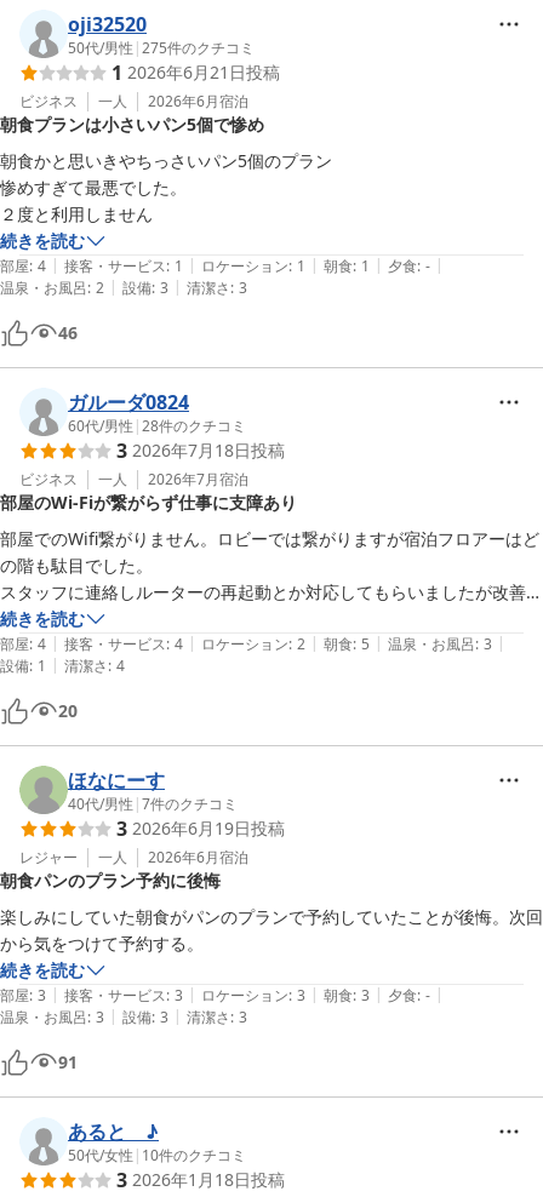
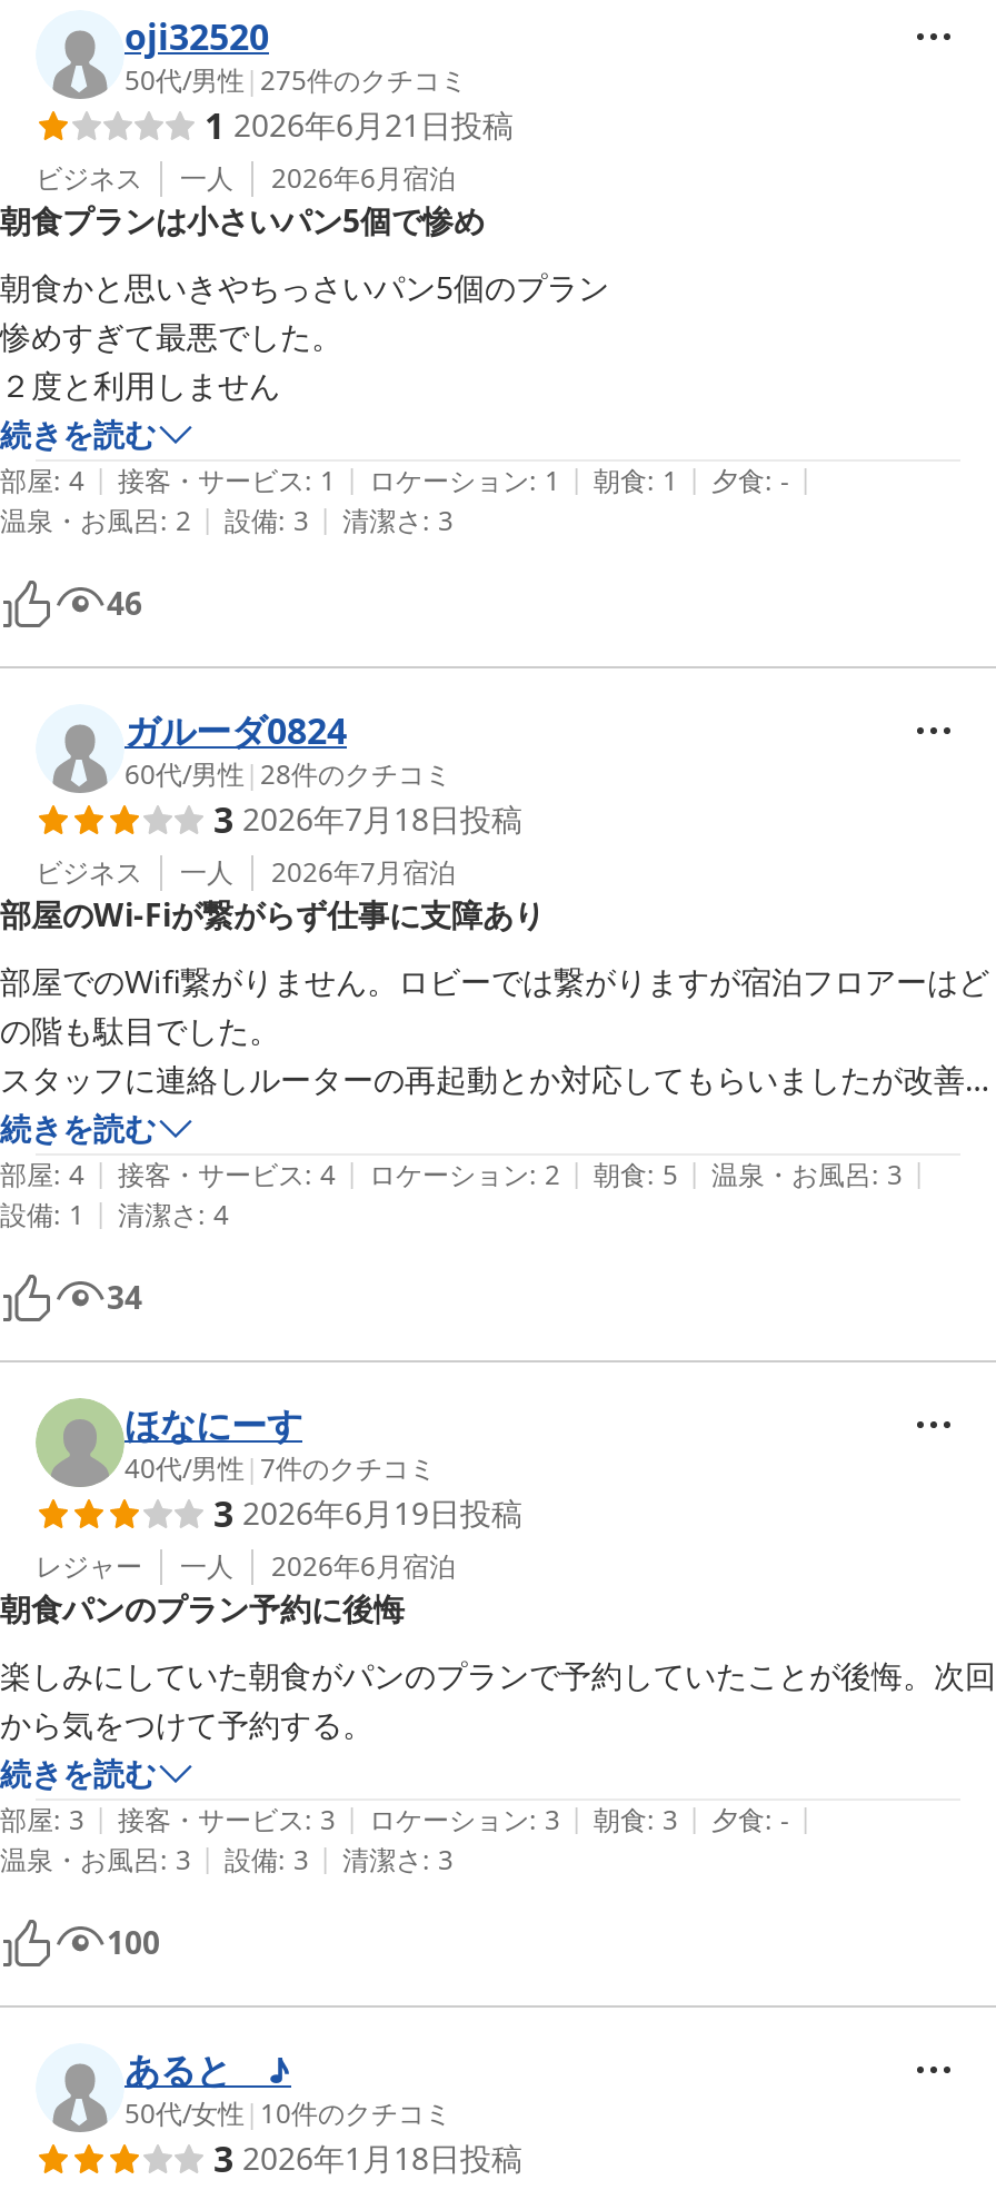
[58,699,78,722] 20 -> [107,1276,142,1318] 34
[58,1050,78,1073] 91 -> [107,1921,160,1963] 100

